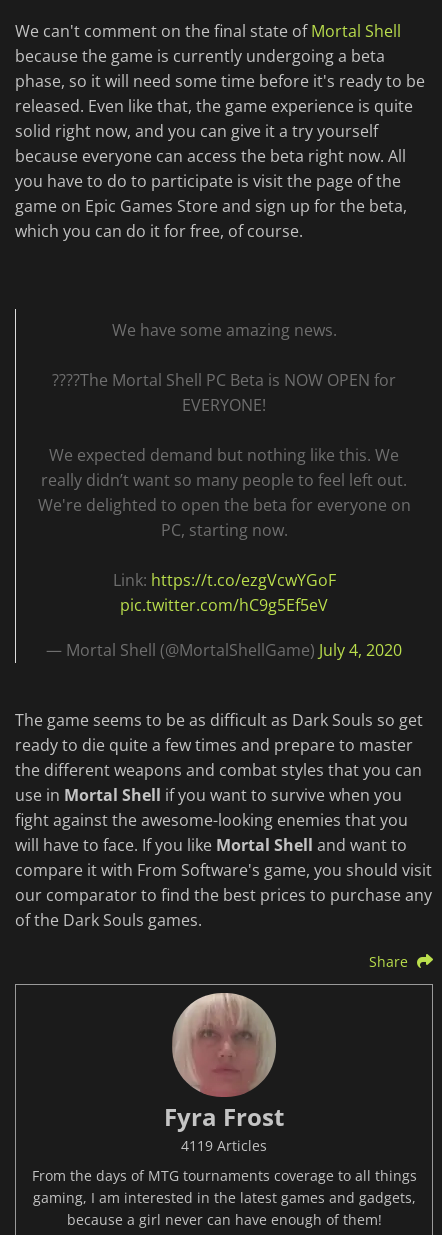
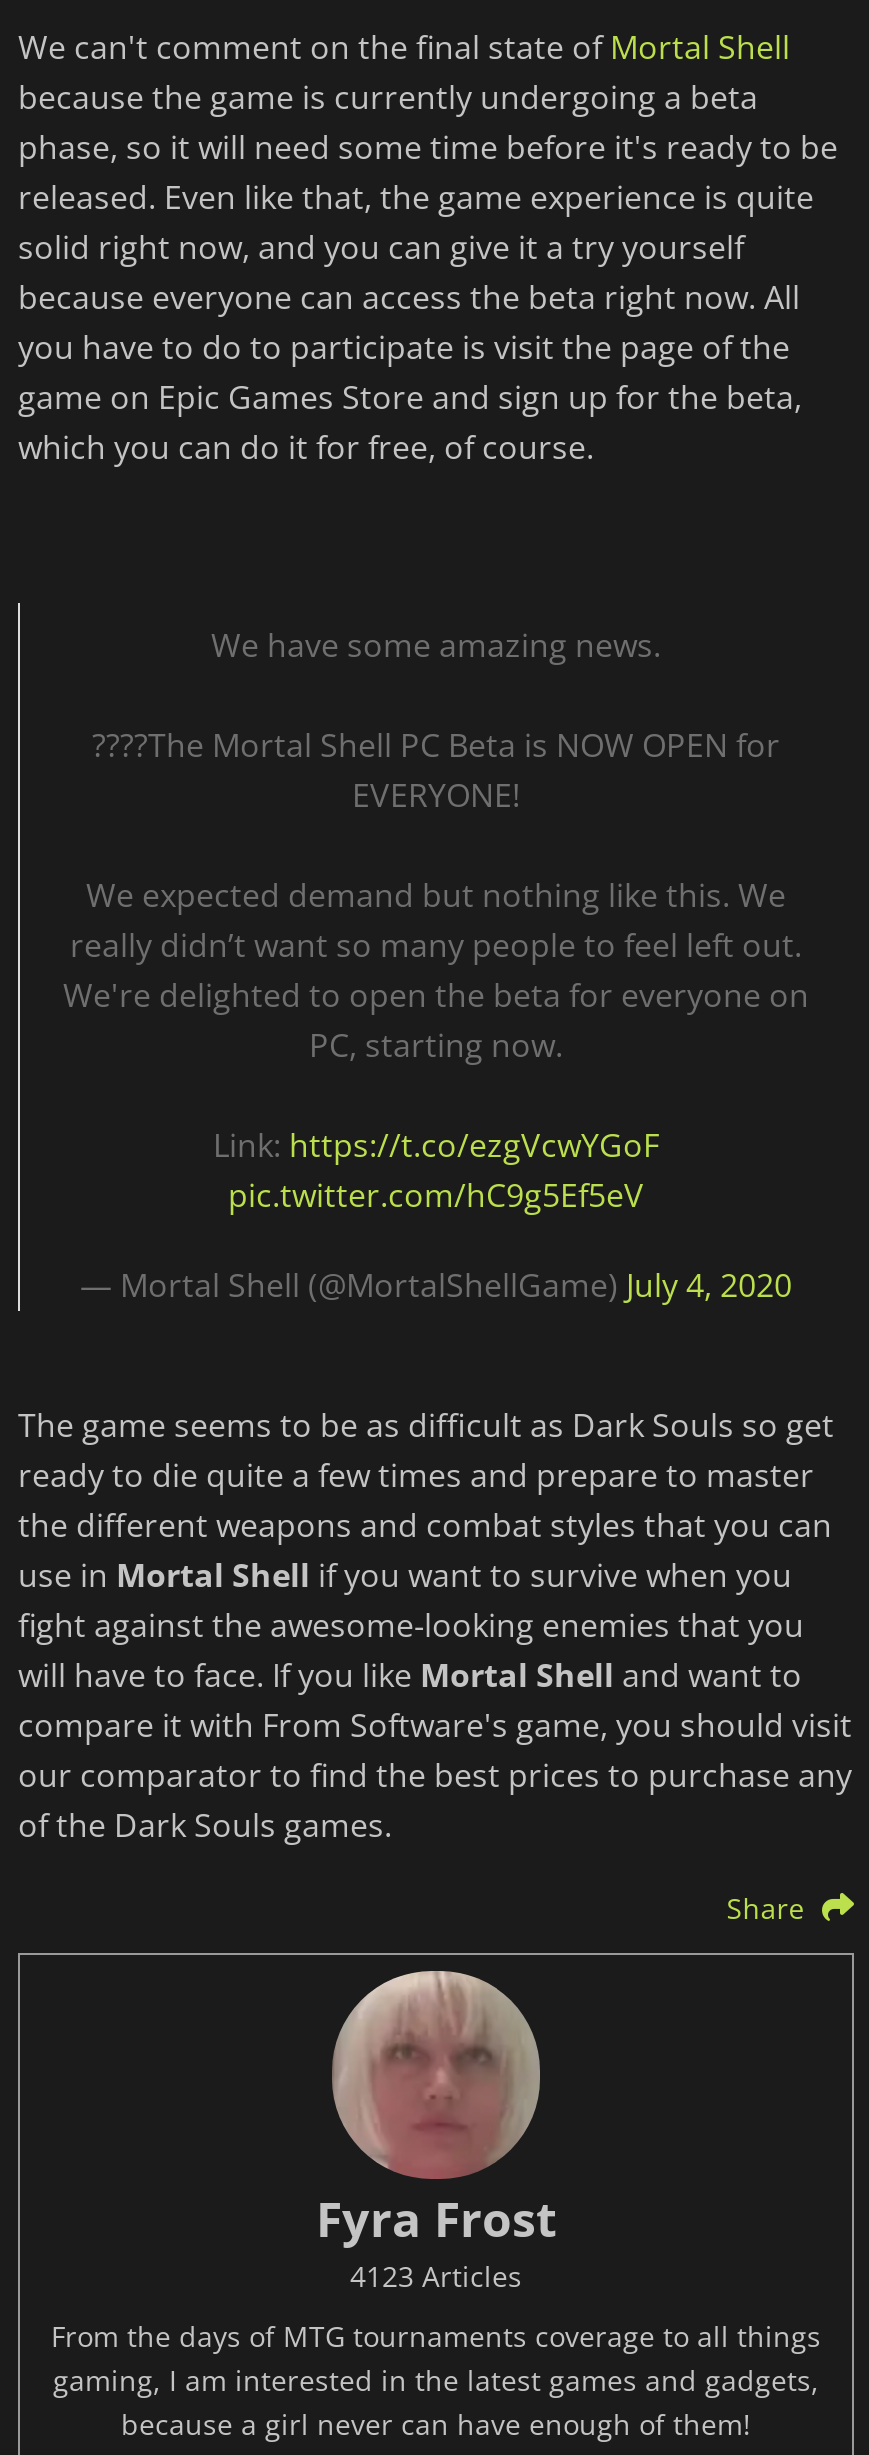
[181,1136,267,1155] 4119 Articles -> [350,2258,522,2296] 4123 Articles

